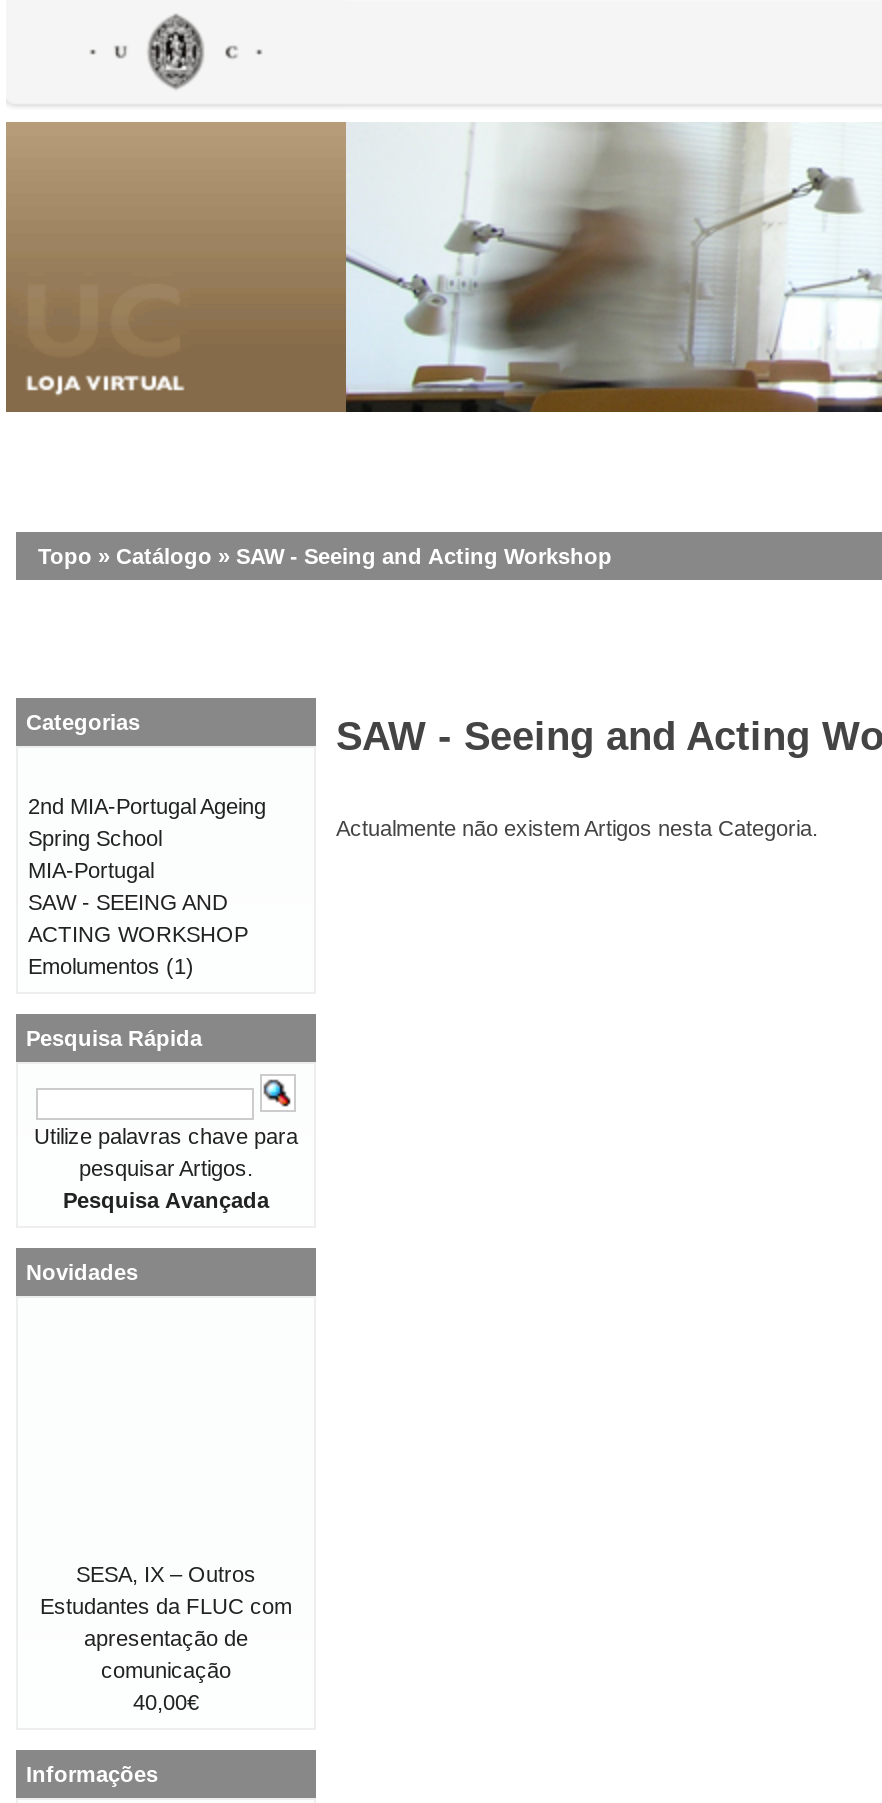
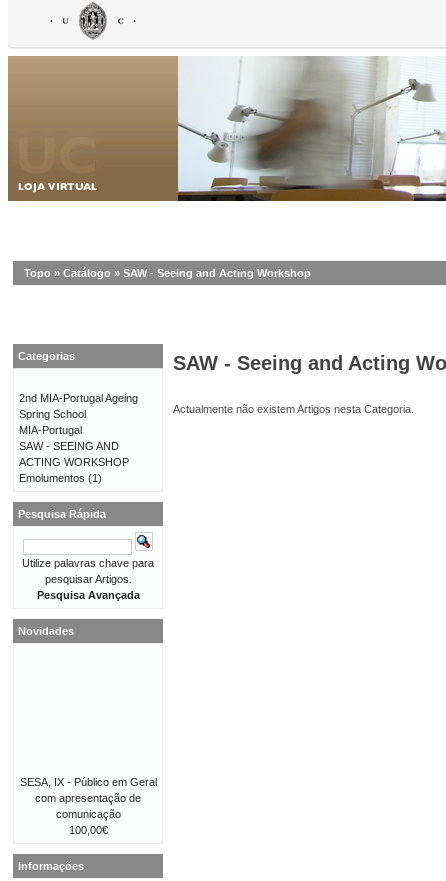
[40,1562,292,1650] SESA, IX – Outros | Estudantes da FLUC com | apresentação de -> [19,776,156,804] SESA, IX - Público em Geral | com apresentação de
[133,1690,199,1714] 40,00€ -> [68,824,107,836] 100,00€

